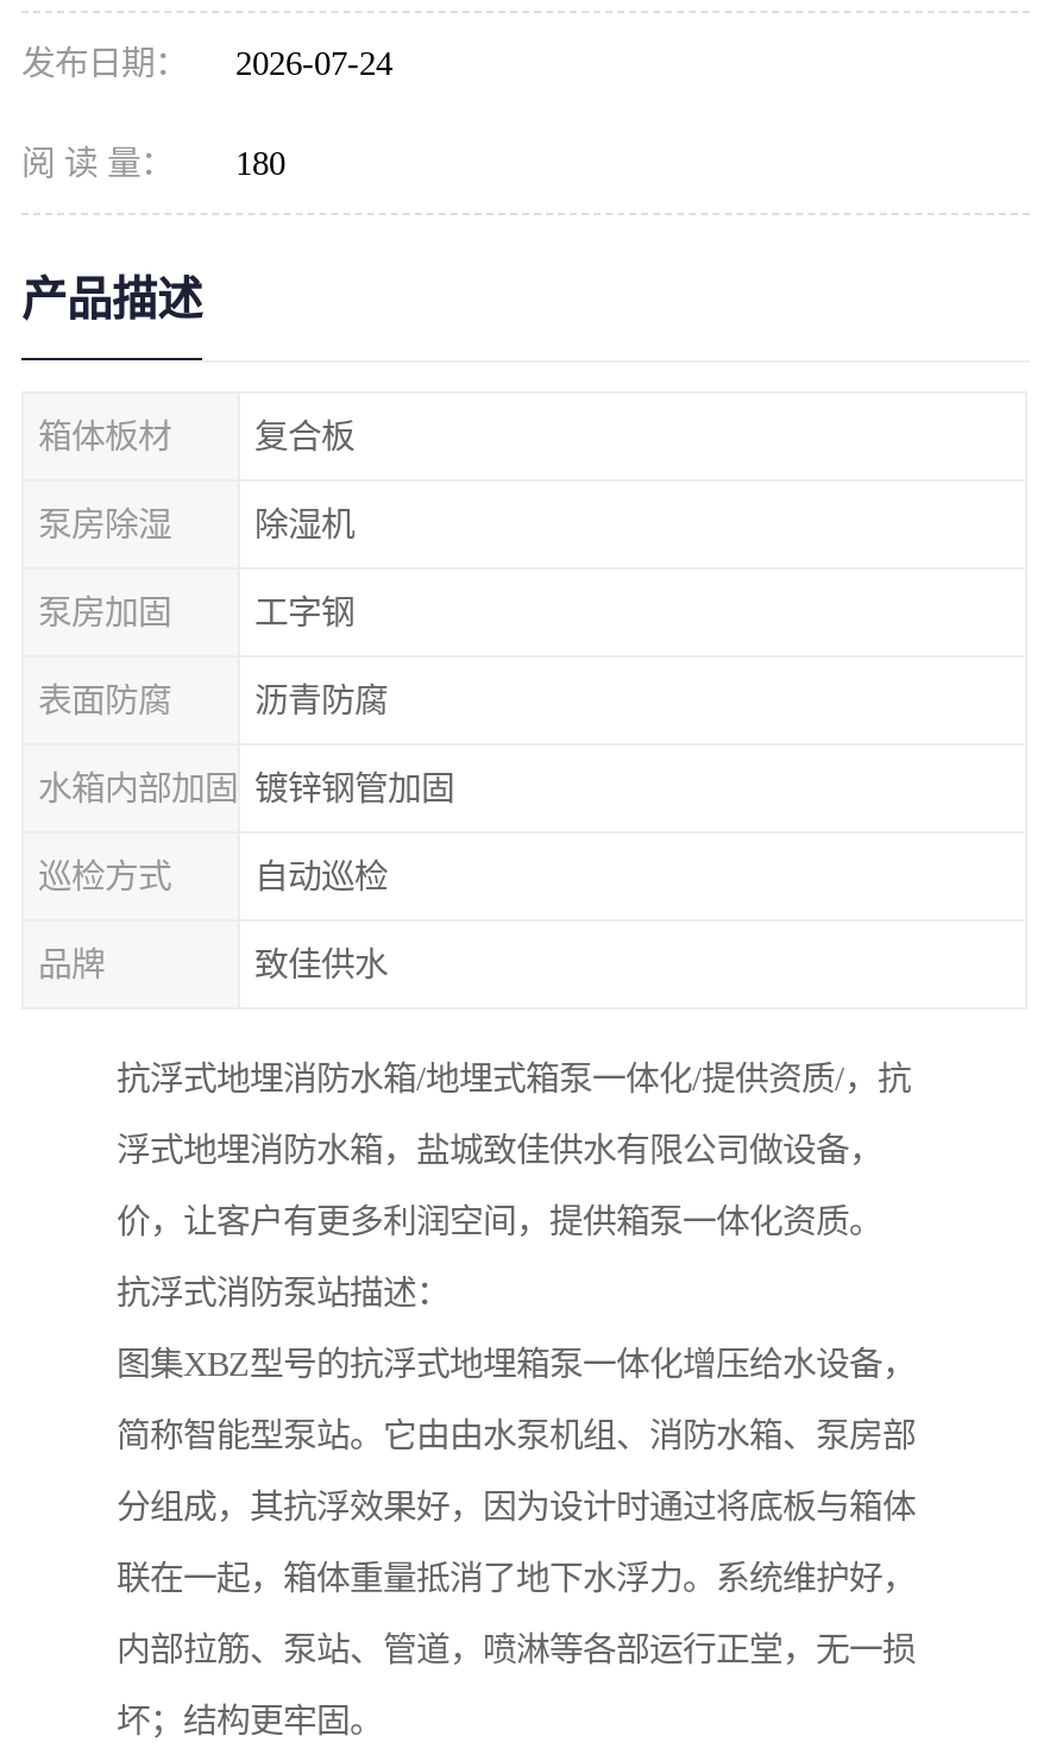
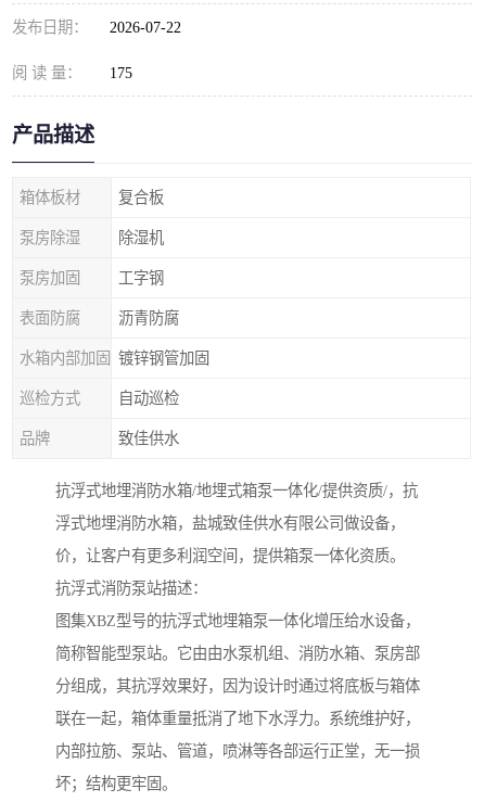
[21,44,392,82] 发布日期： 2026-07-24 -> [12,18,181,36] 发布日期： 2026-07-22
[21,144,285,182] 阅 读 量： 180 -> [12,64,132,81] 阅 读 量： 175

